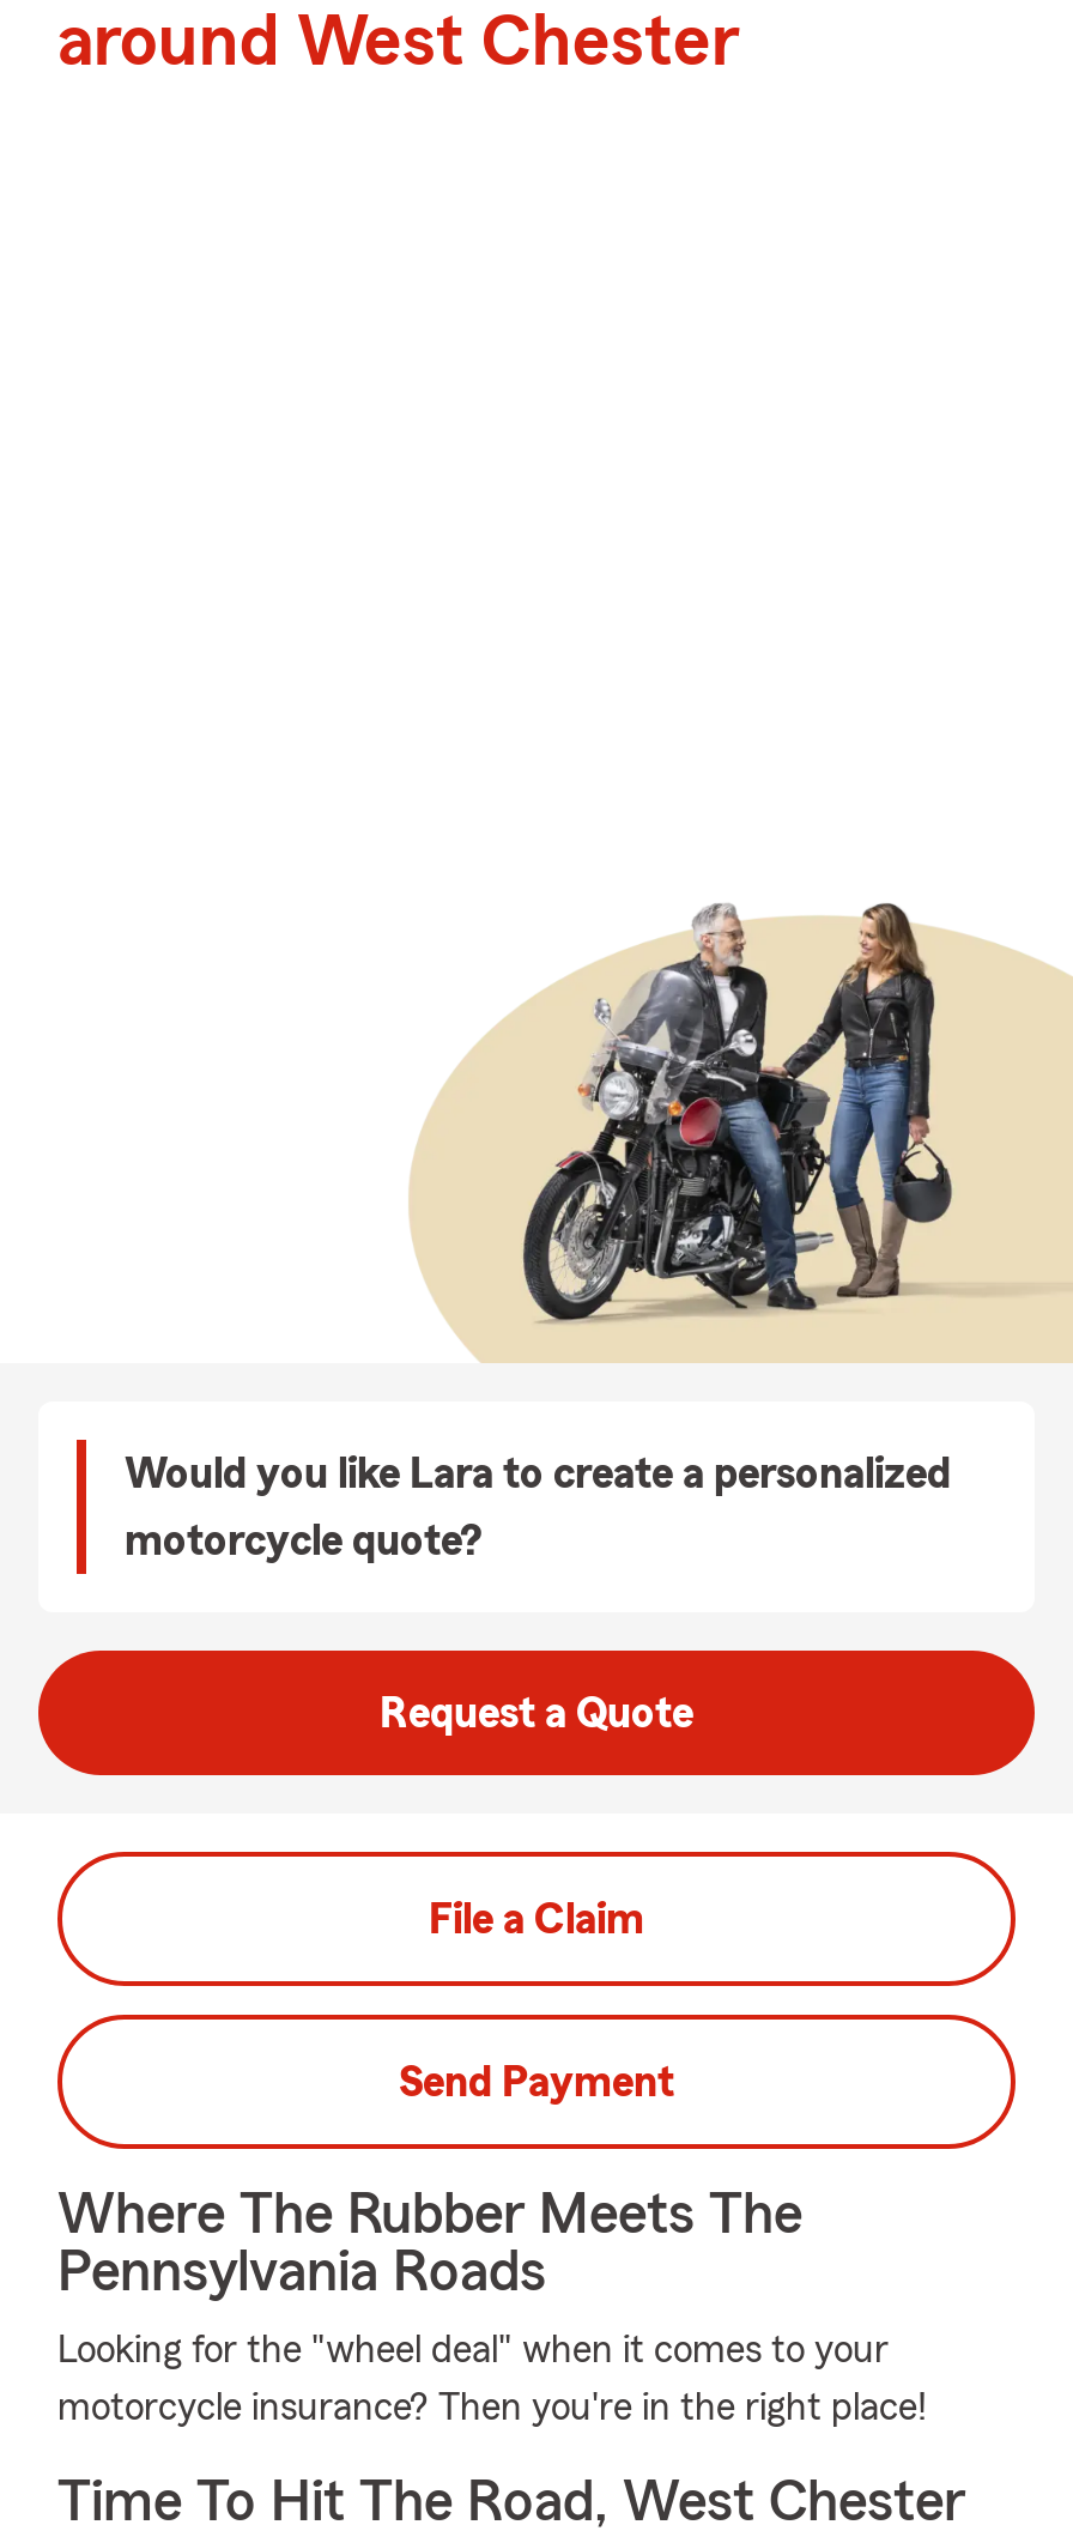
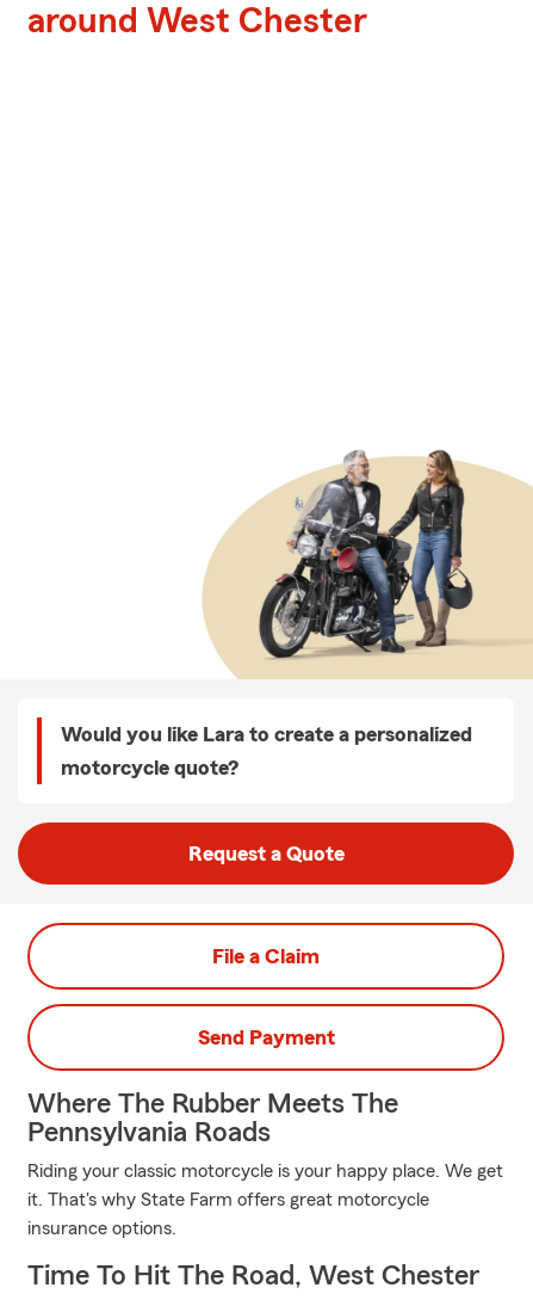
[57,2331,927,2427] Looking for the "wheel deal" when it comes to your | motorcycle insurance? Then you're in the right place! -> [27,1162,503,1238] Riding your classic motorcycle is your happy place. We get | it. That's why State Farm offers great motorcycle | insurance options.

